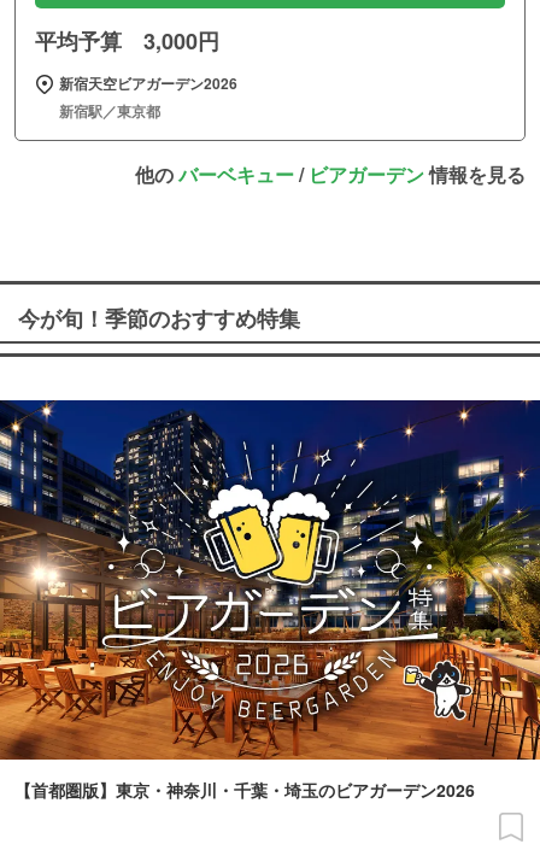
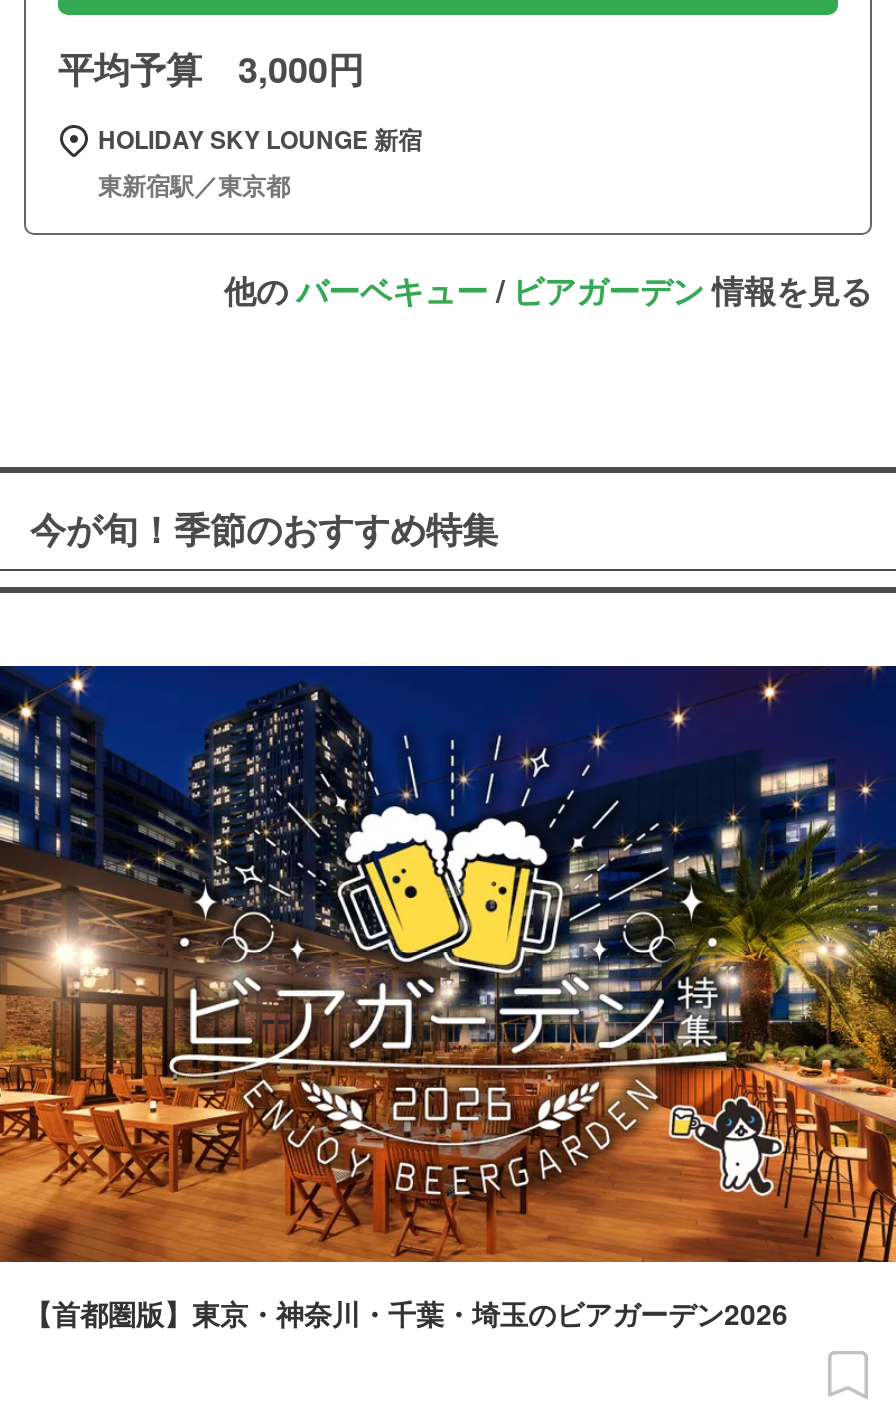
[59,72,237,122] 新宿天空ビアガーデン2026 | 新宿駅／東京都 -> [98,122,422,204] HOLIDAY SKY LOUNGE 新宿 | 東新宿駅／東京都

